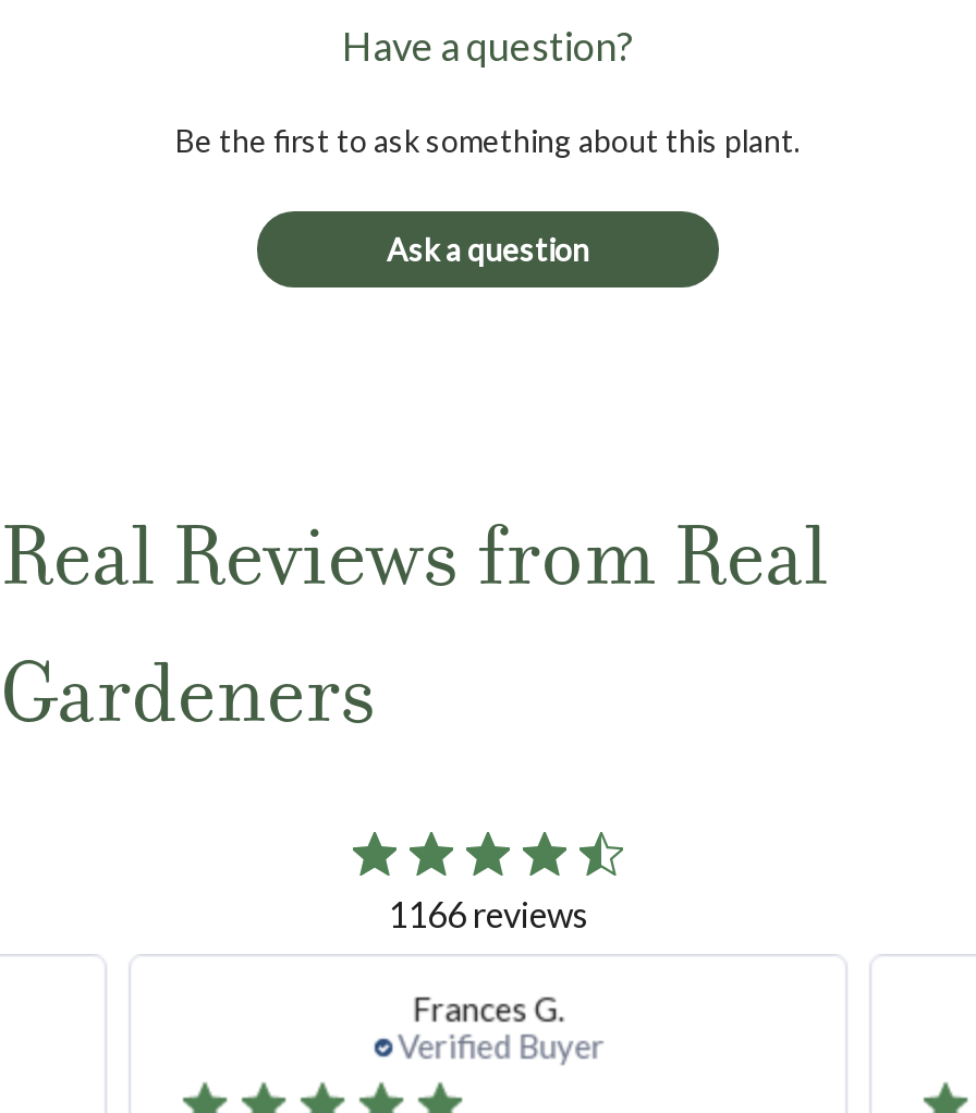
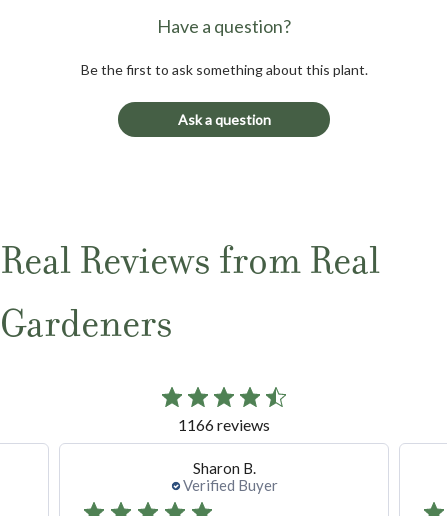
[412,990,564,1029] Frances G. -> [192,459,255,477] Sharon B.

